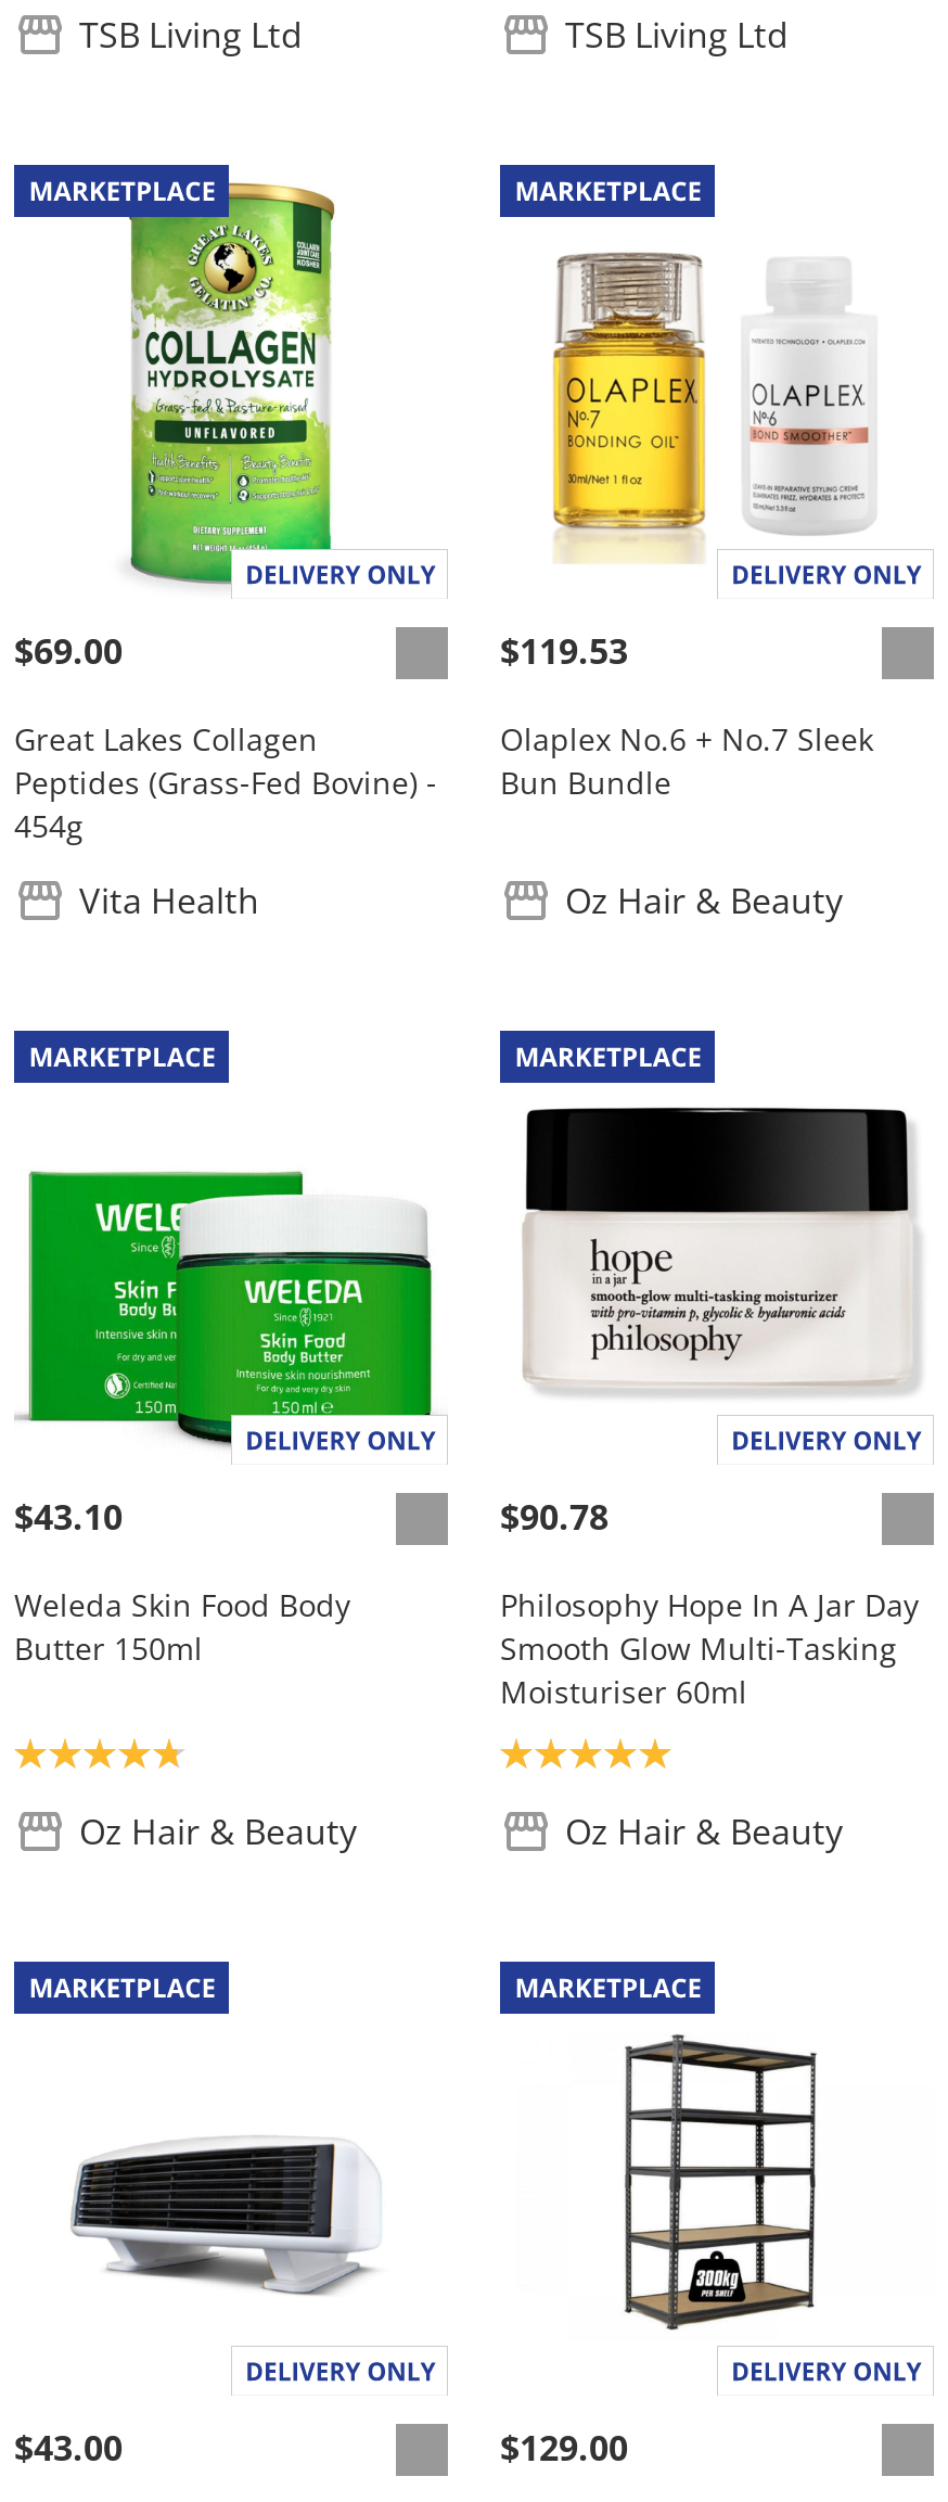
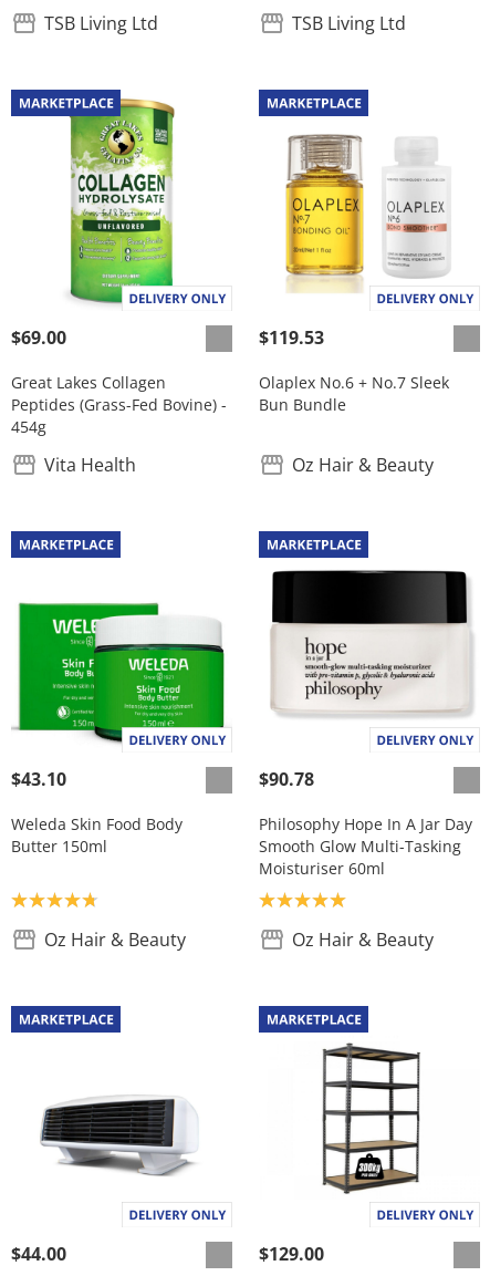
[14,2424,123,2472] $43.00 -> [11,1242,66,1266] $44.00

